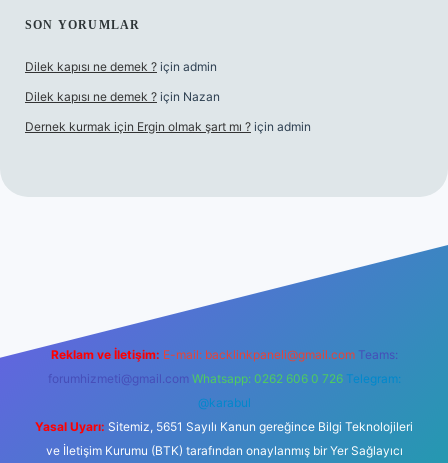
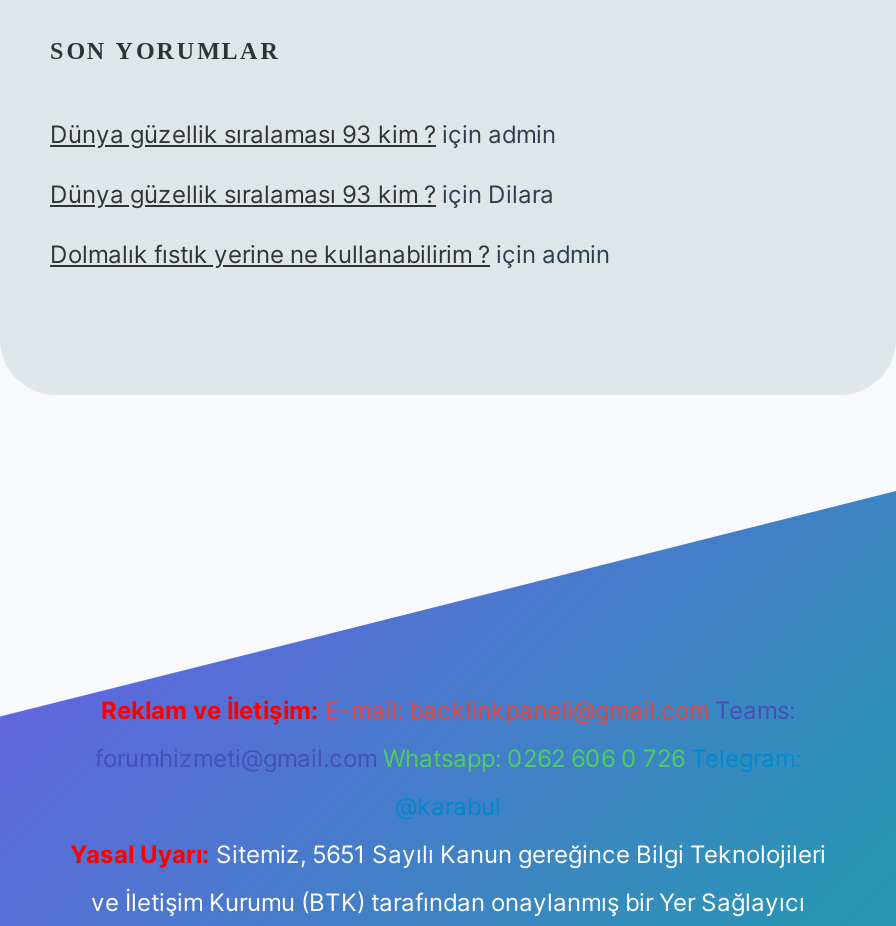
[25,59,217,74] Dilek kapısı ne demek ? için admin -> [50,119,556,149] Dünya güzellik sıralaması 93 kim ? için admin
[25,89,220,104] Dilek kapısı ne demek ? için Nazan -> [50,179,554,209] Dünya güzellik sıralaması 93 kim ? için Dilara
[25,119,311,134] Dernek kurmak için Ergin olmak şart mı ? için admin -> [50,239,610,269] Dolmalık fıstık yerine ne kullanabilirim ? için admin

